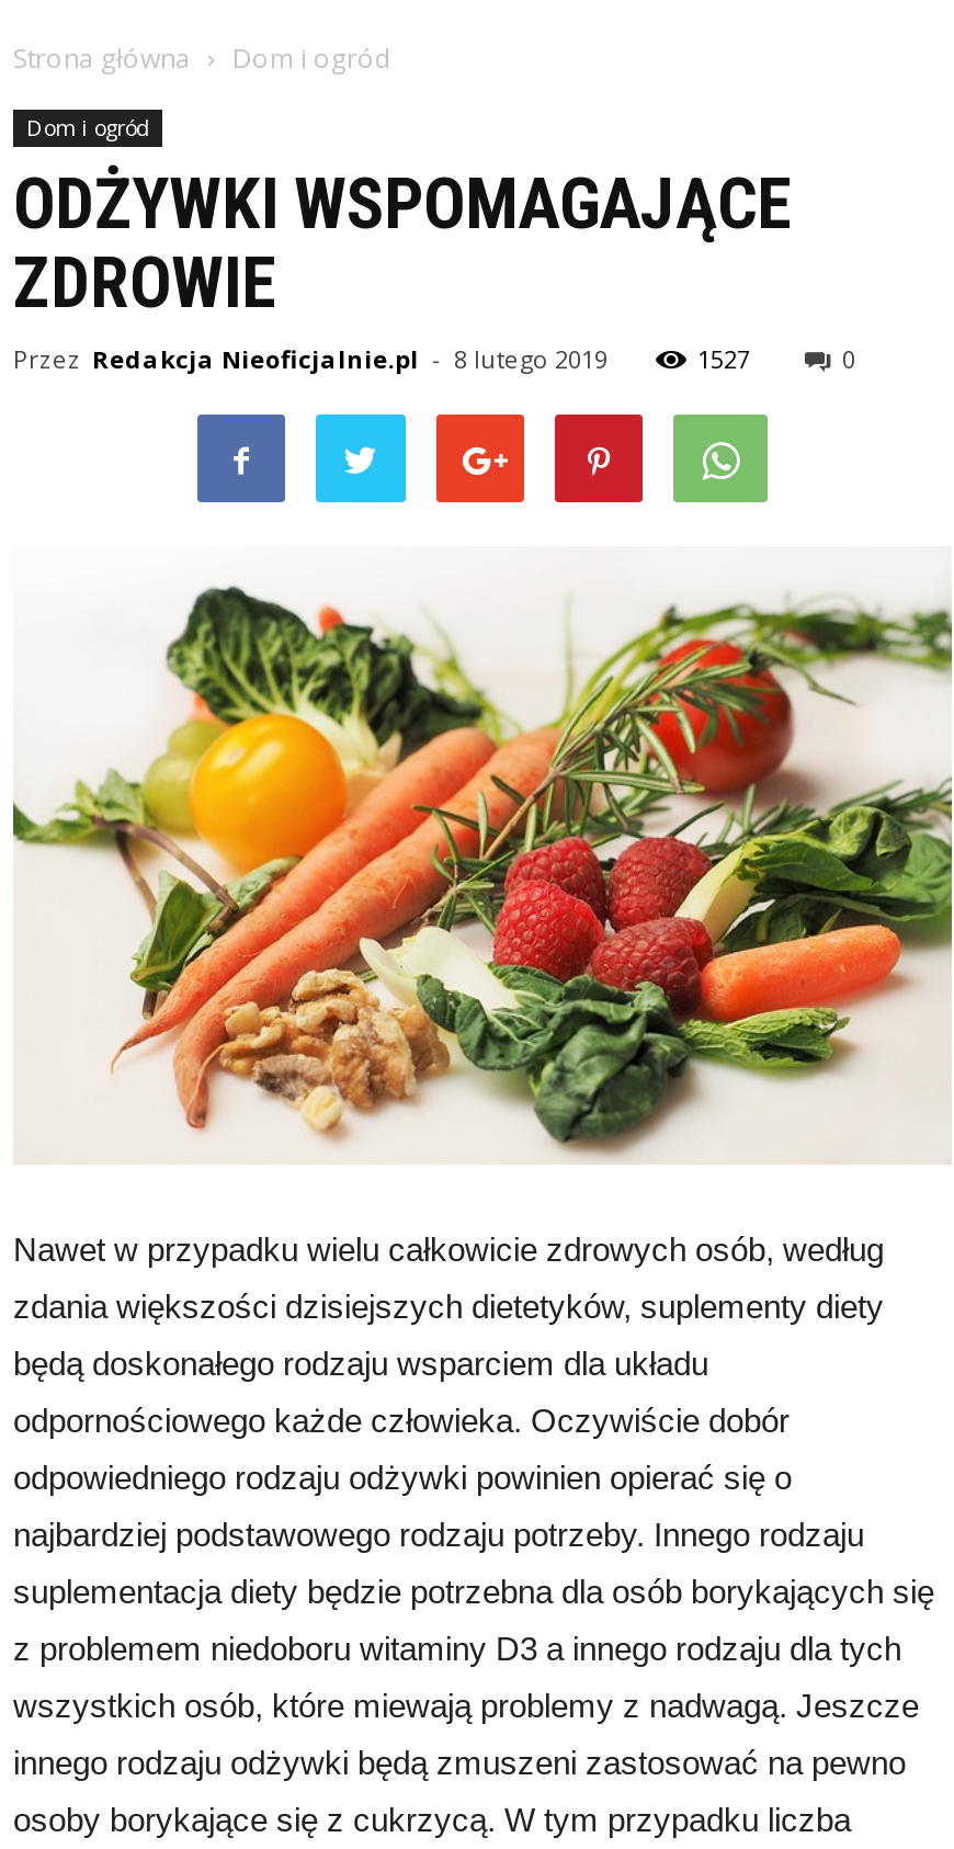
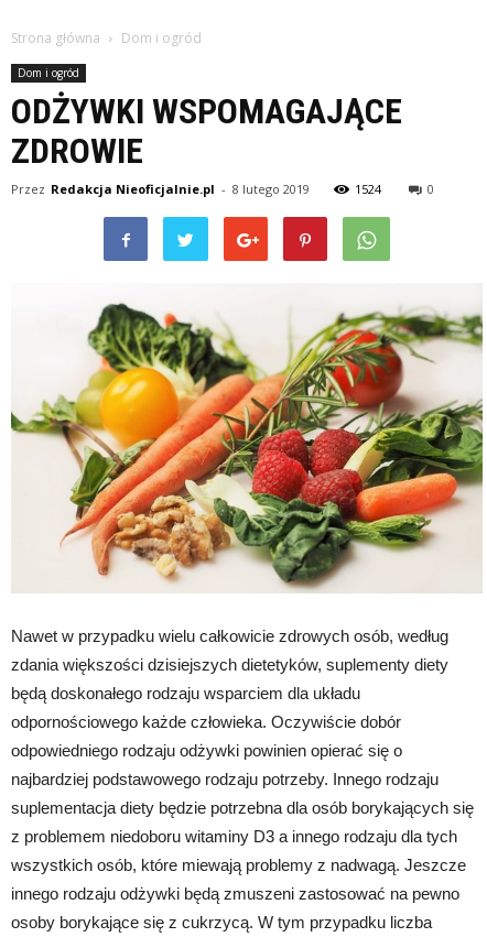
[697,342,750,375] 1527 -> [355,181,381,197] 1524

